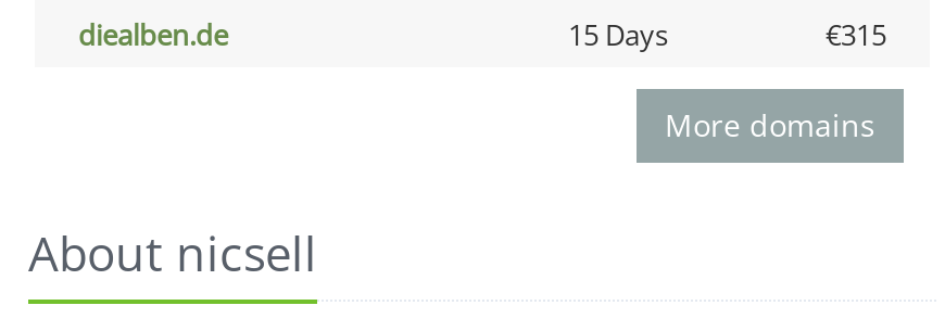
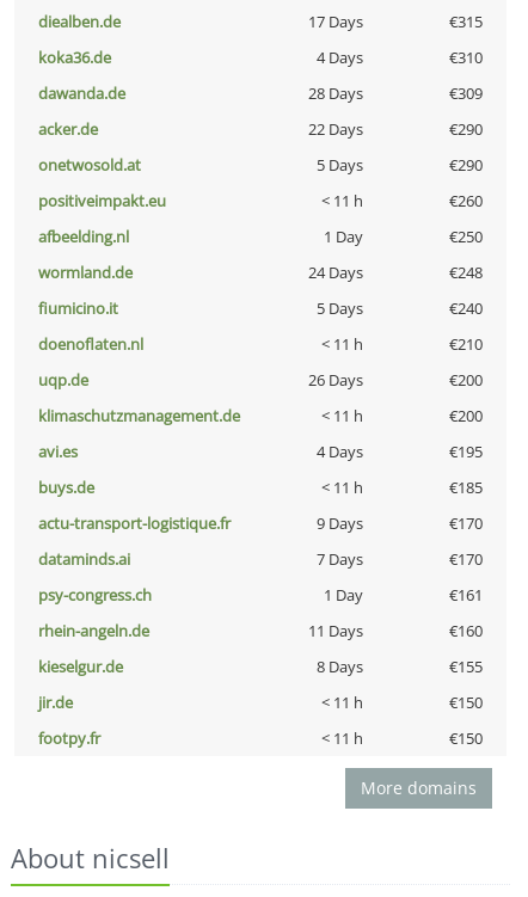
[568,16,668,55] 15 Days -> [308,11,363,32] 17 Days
none -> [38,47,483,749] koka36.de | 4 Days | €310 | dawanda.de | 28 Days | €309 | acker.de | 22 Days | €290 | onetwosold.at | 5 Days | €290 | positiveimpakt.eu | < 11 h | €260 | afbeelding.nl | 1 Day | €250 | wormland.de | 24 Days | €248 | fiumicino.it | 5 Days | €240 | doenoflaten.nl | < 11 h | €210 | uqp.de | 26 Days | €200 | klimaschutzmanagement.de | < 11 h | €200 | avi.es | 4 Days | €195 | buys.de | < 11 h | €185 | actu-transport-logistique.fr | 9 Days | €170 | dataminds.ai | 7 Days | €170 | psy-congress.ch | 1 Day | €161 | rhein-angeln.de | 11 Days | €160 | kieselgur.de | 8 Days | €155 | jir.de | < 11 h | €150 | footpy.fr | < 11 h | €150

